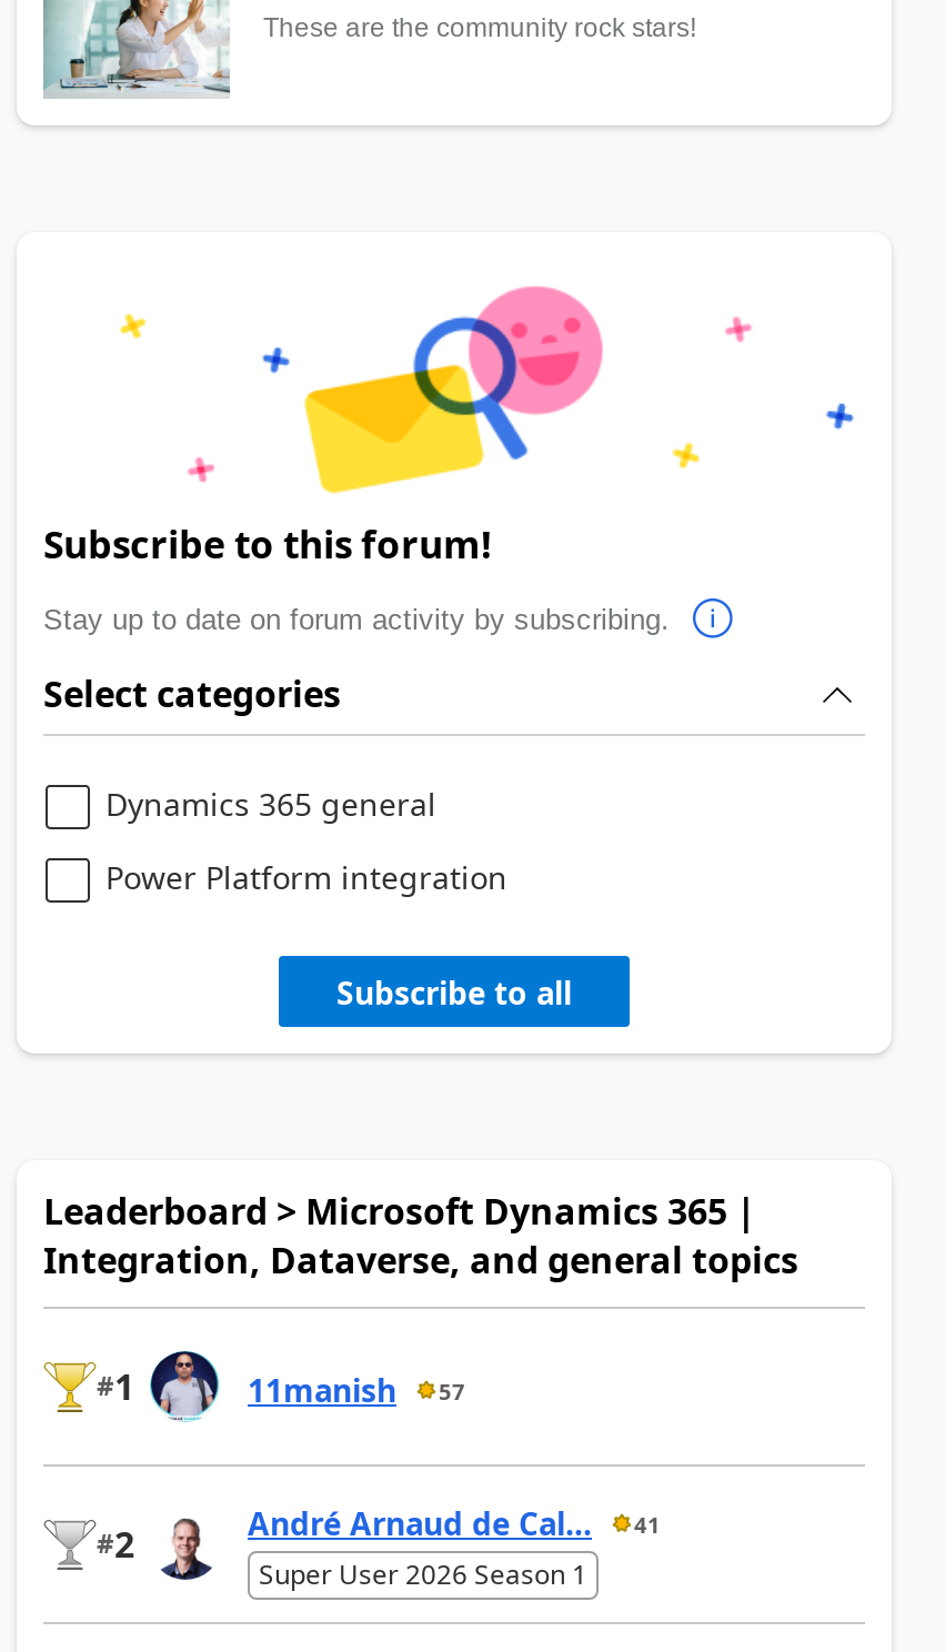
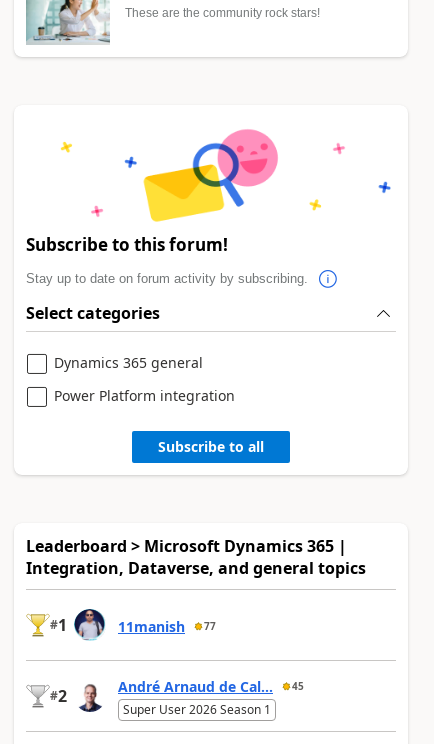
[248,1369,465,1412] 11manish 57 -> [118,617,216,636] 11manish 77
[248,1503,661,1545] André Arnaud de Cal... 41 -> [118,677,304,696] André Arnaud de Cal... 45

